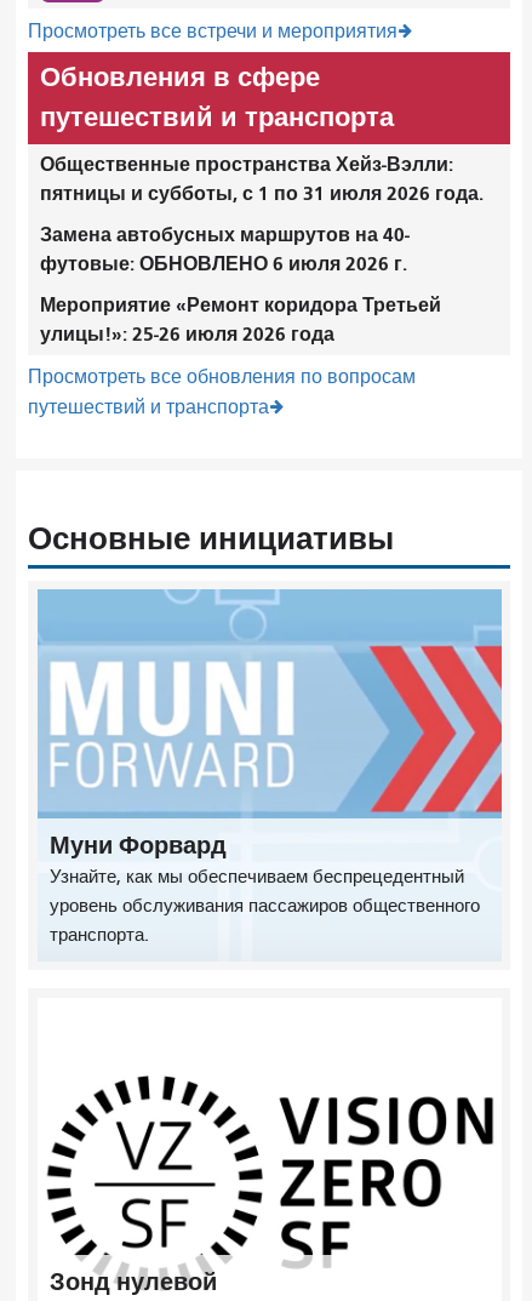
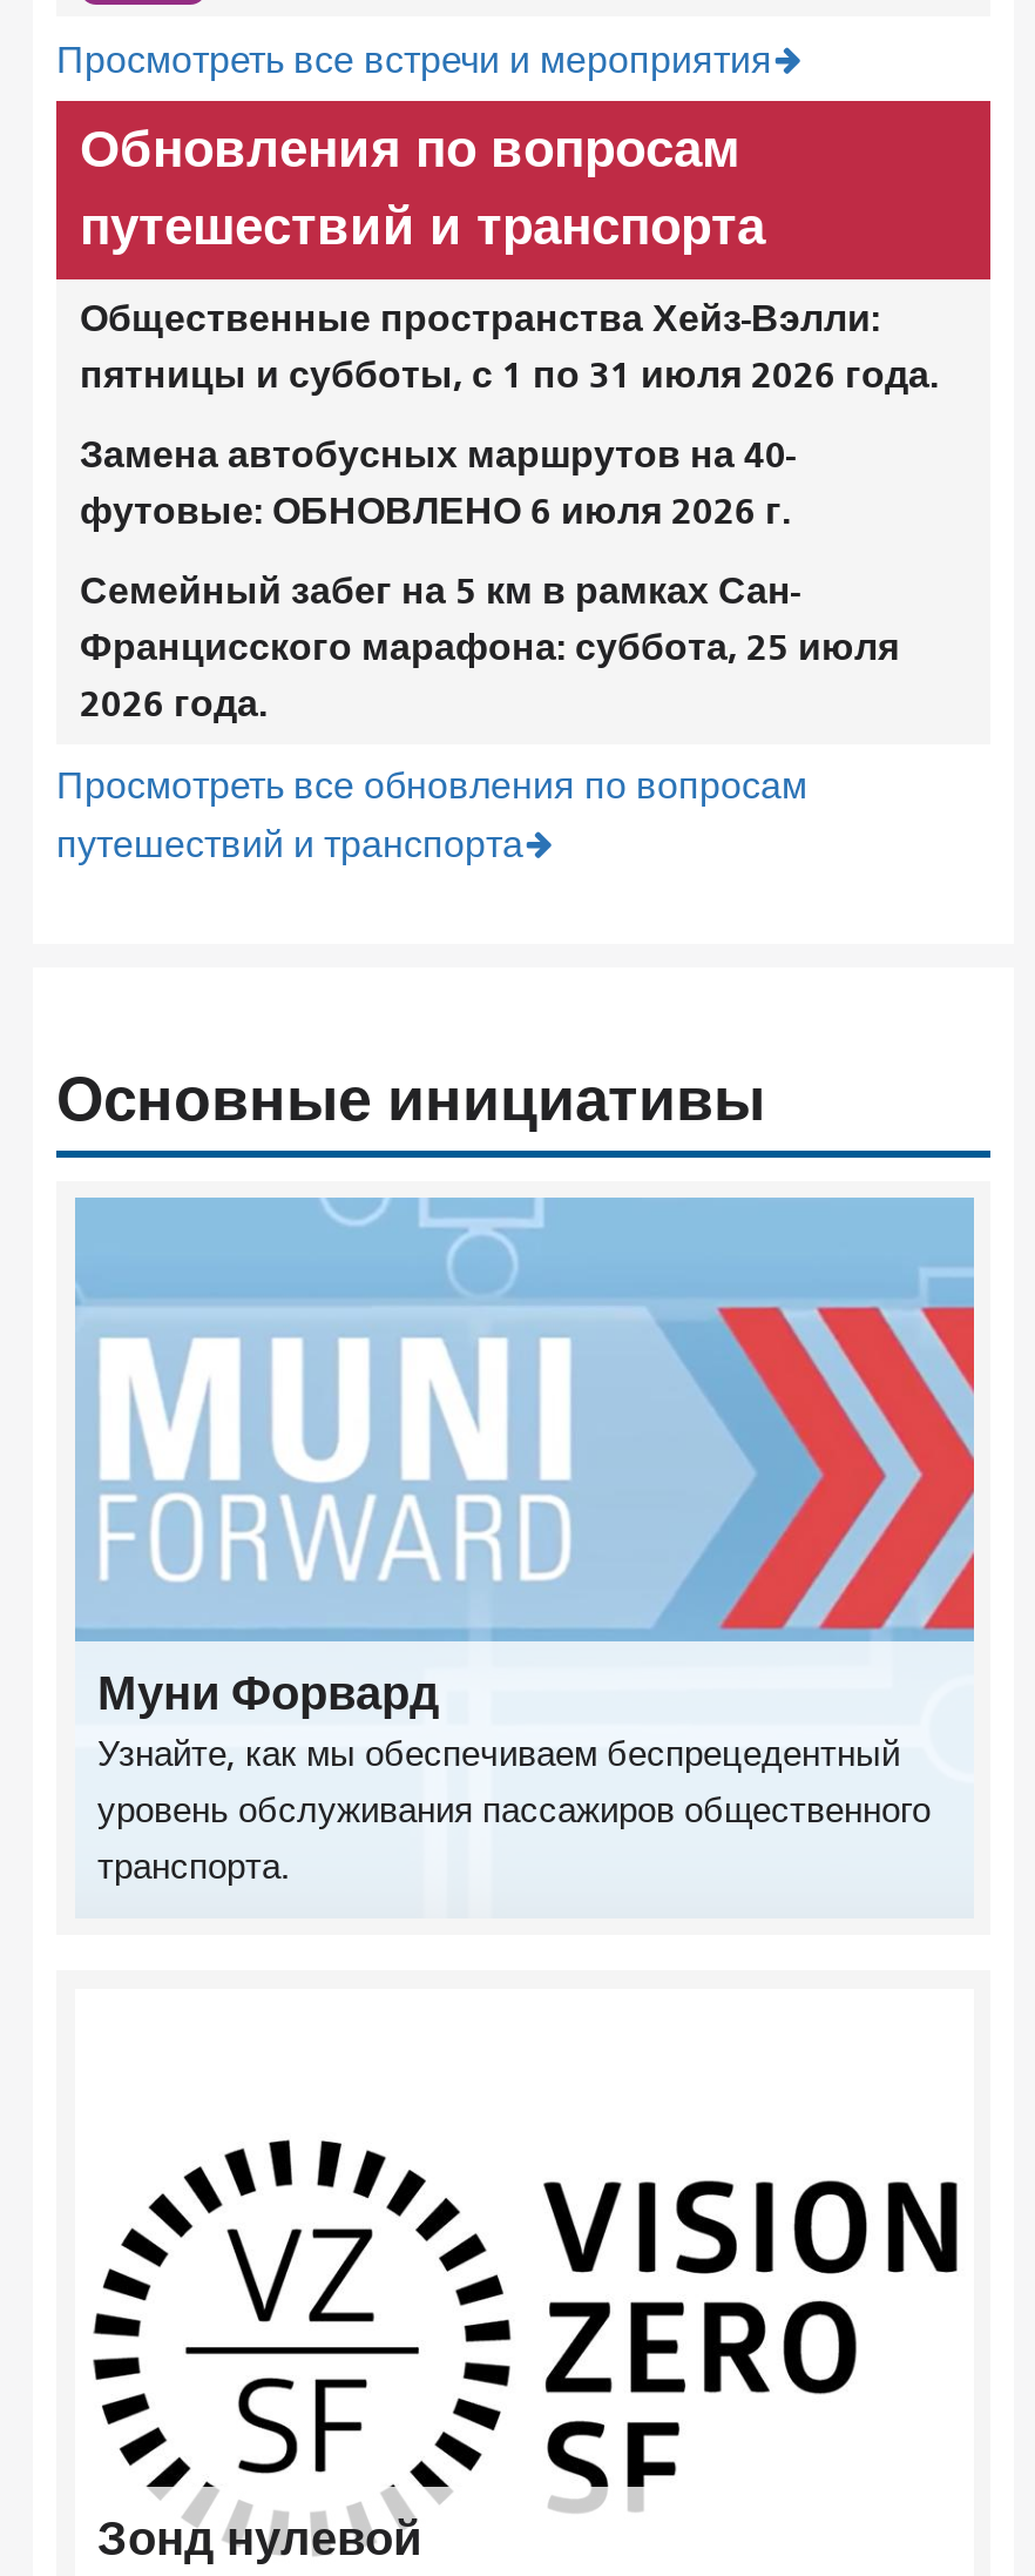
[40,61,320,93] Обновления в сфере -> [80,119,739,180] Обновления по вопросам
[40,293,441,345] Мероприятие «Ремонт коридора Третьей | улицы!»: 25-26 июля 2026 года -> [80,568,899,725] Семейный забег на 5 км в рамках Сан- | Францисского марафона: суббота, 25 июля | 2026 года.

